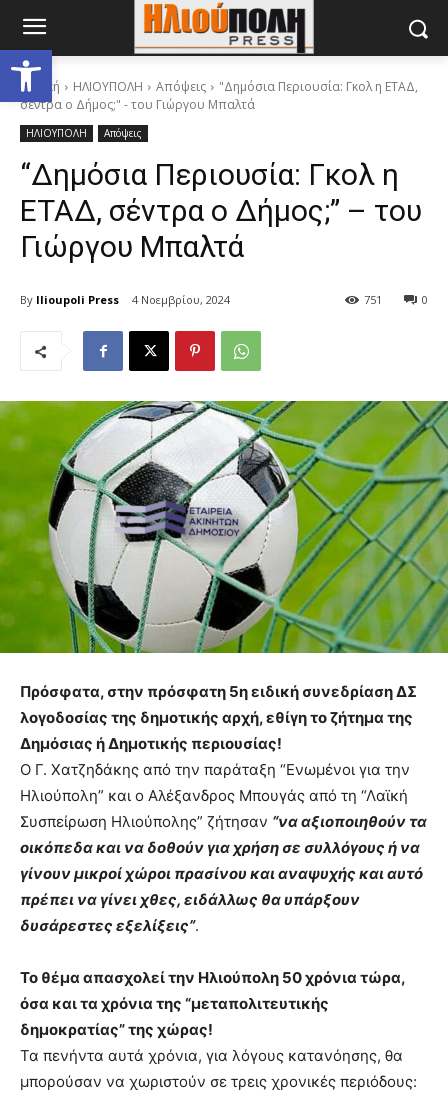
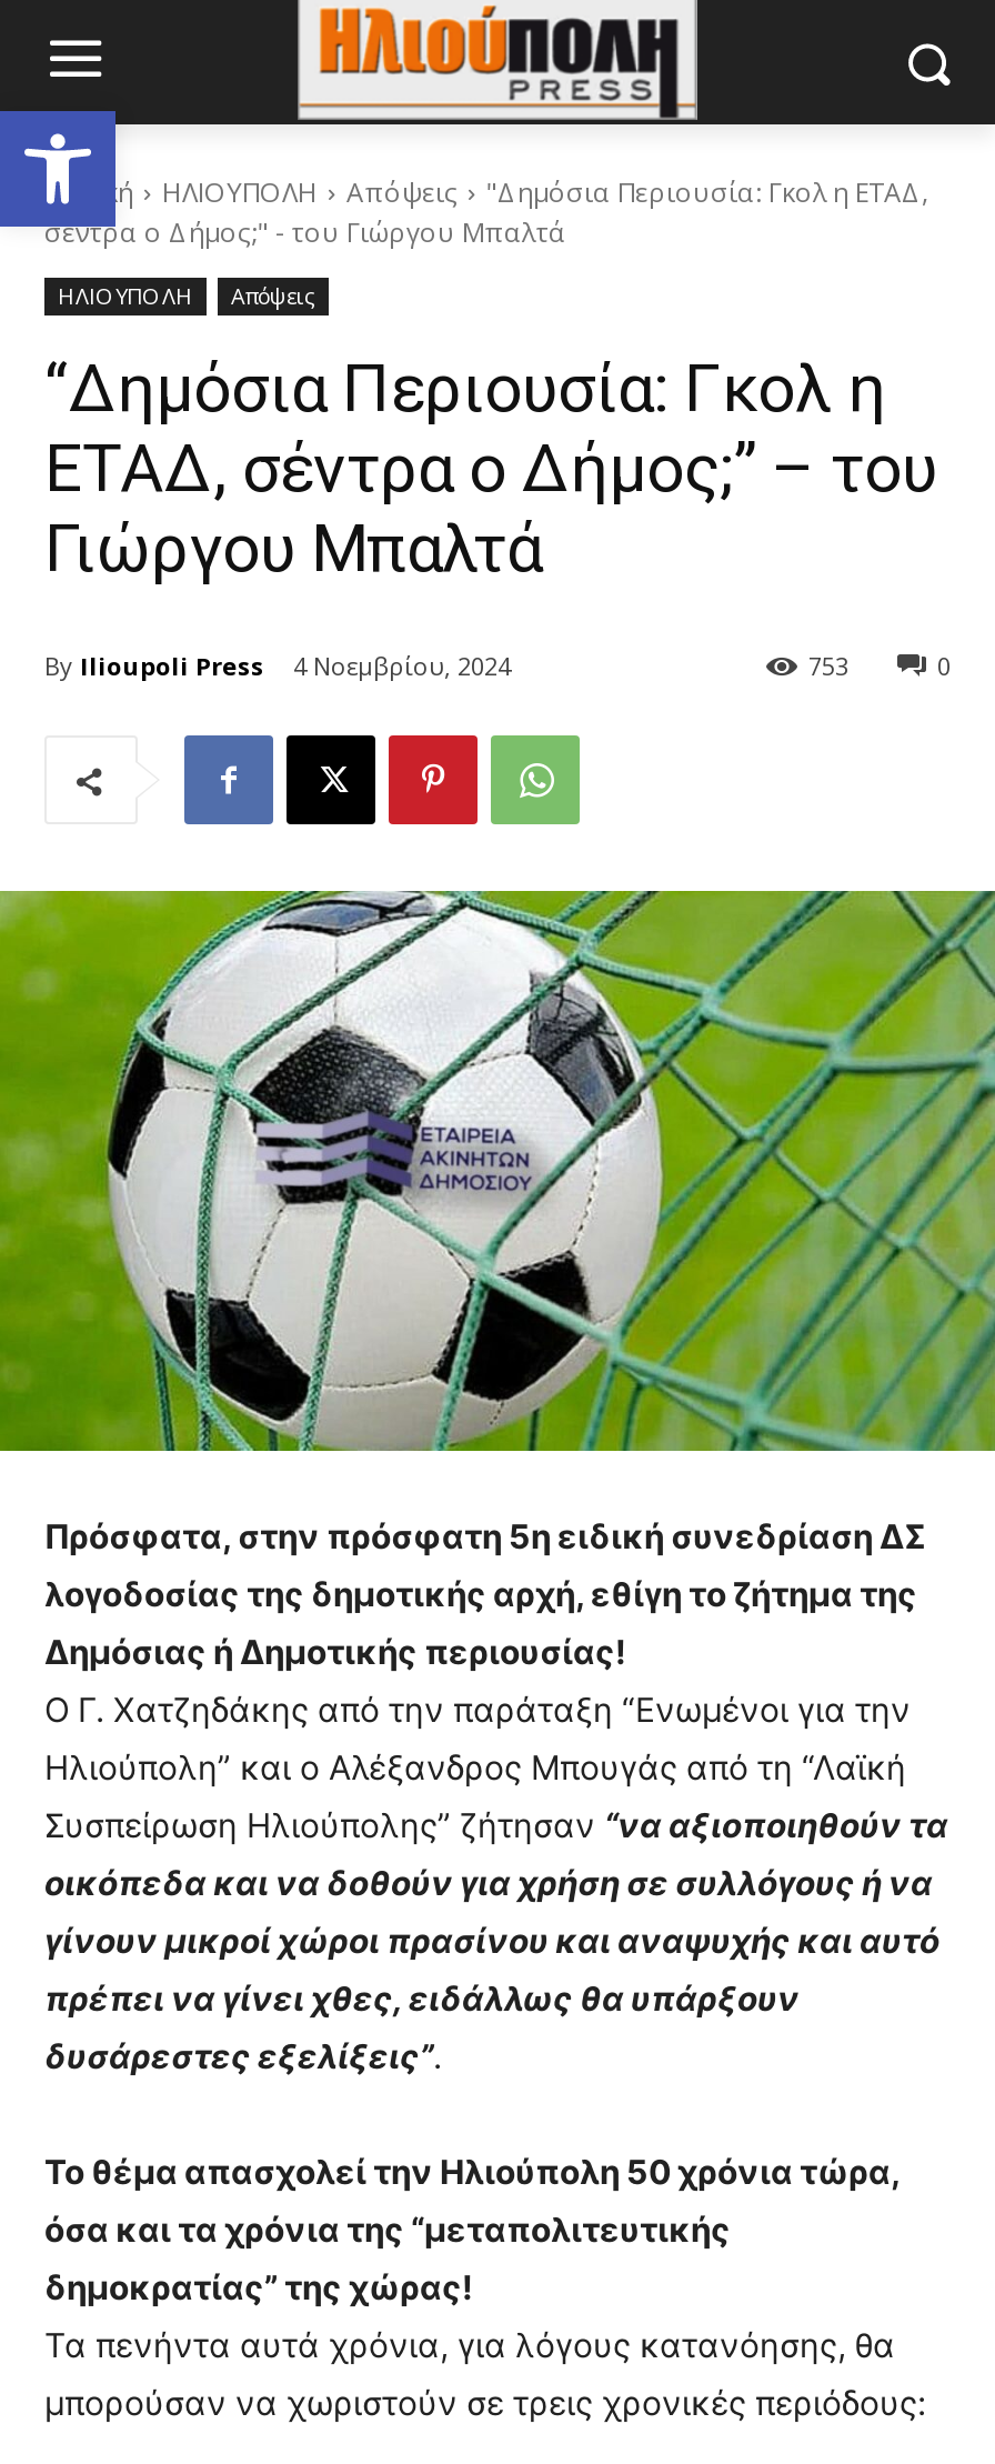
[364,292,382,307] 751 -> [808,649,848,682] 753

